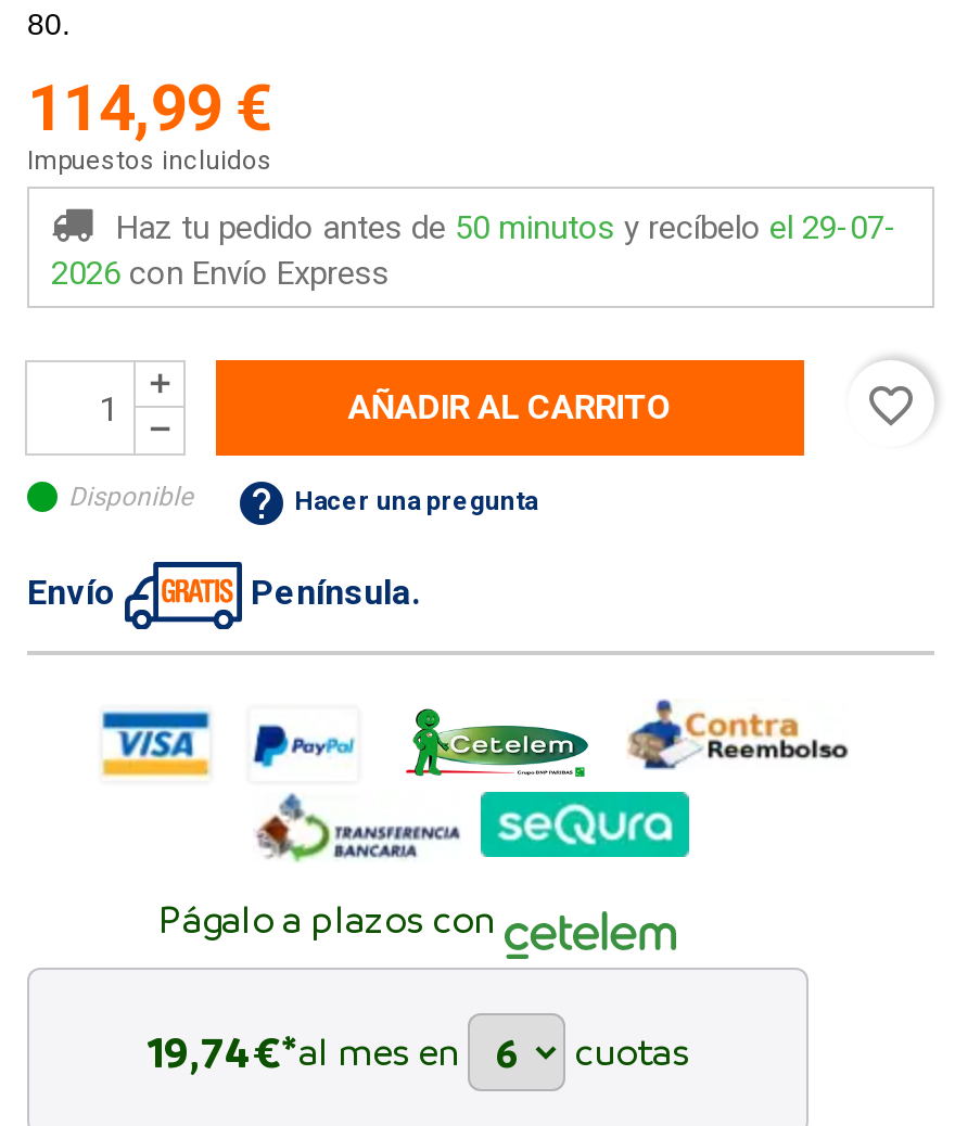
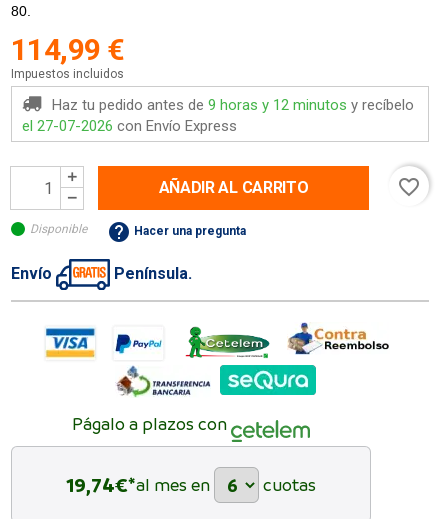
[51,208,897,293] Haz tu pedido antes de 50 minutos y recíbelo el 29-07- | 2026 con Envío Express -> [22,96,414,135] Haz tu pedido antes de 9 horas y 12 minutos y recíbelo | el 27-07-2026 con Envío Express

